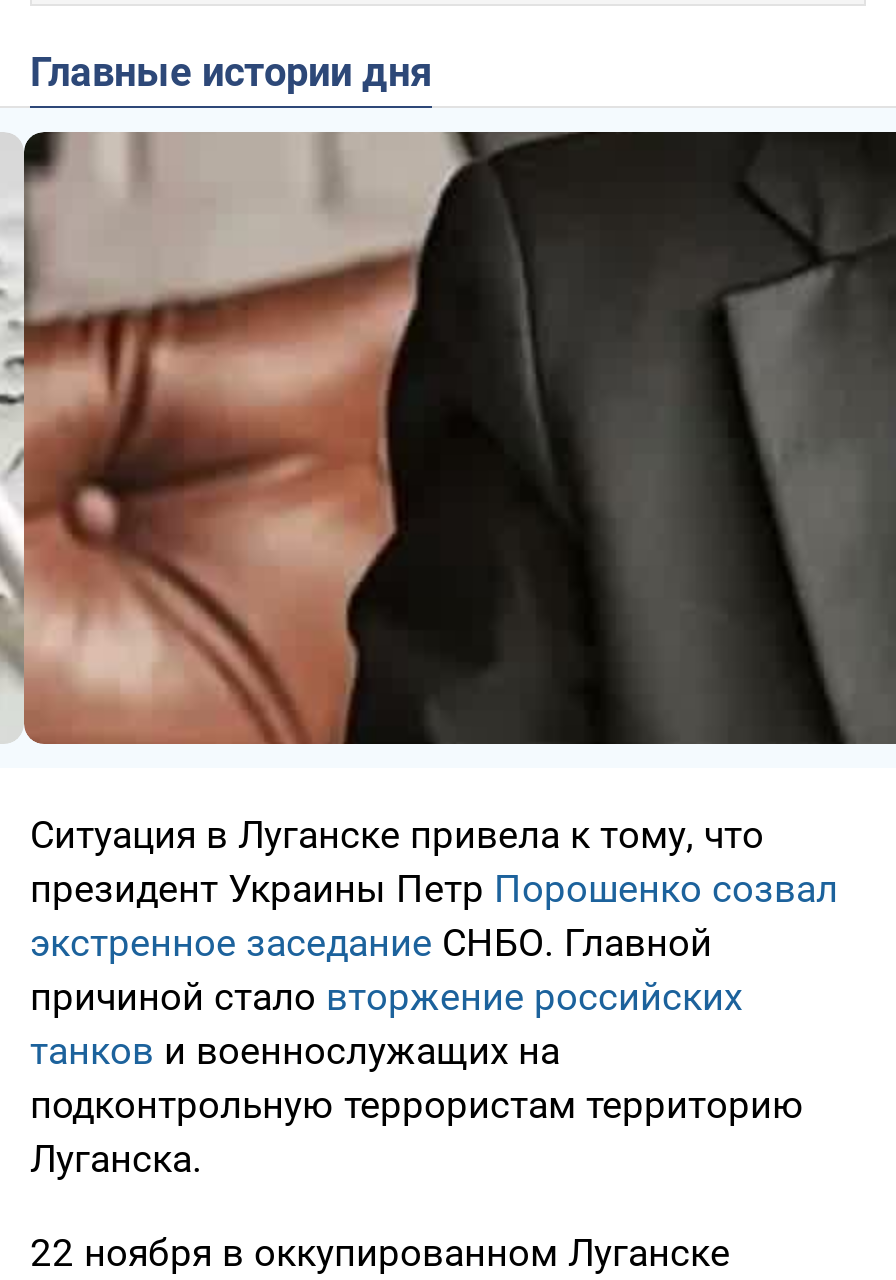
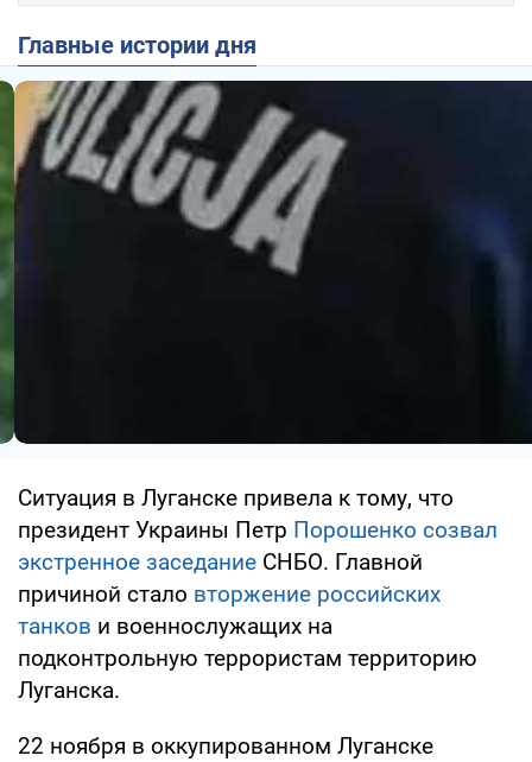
[6,130,890,746] [image] -> [4,80,528,445] [image]

